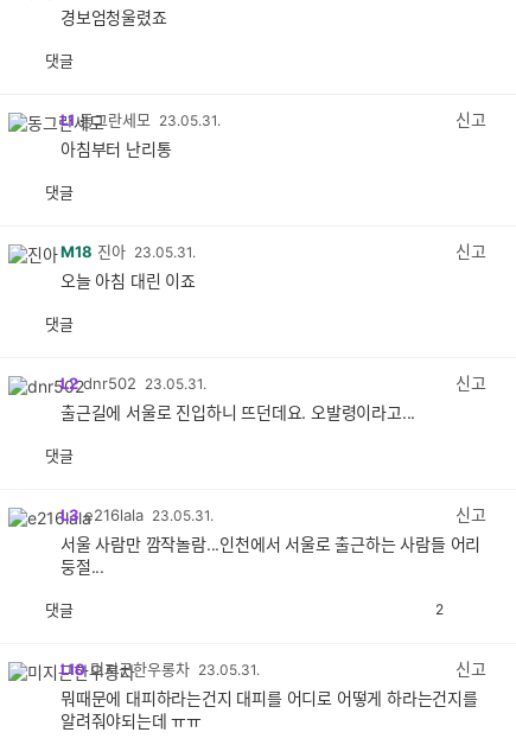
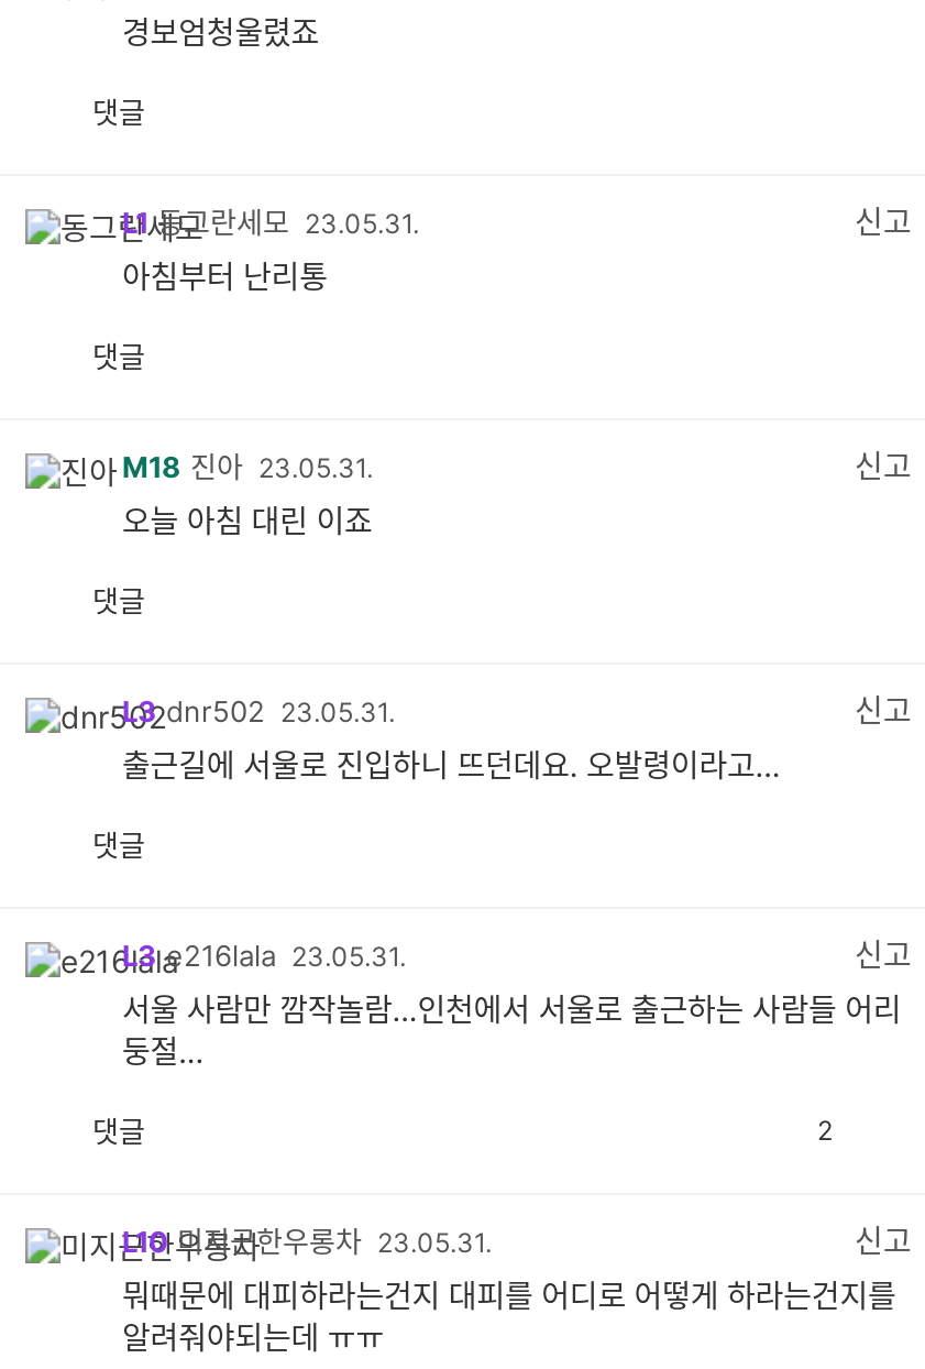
[60,374,206,393] L2 dnr502 23.05.31. -> [122,693,395,729] L3 dnr502 23.05.31.

